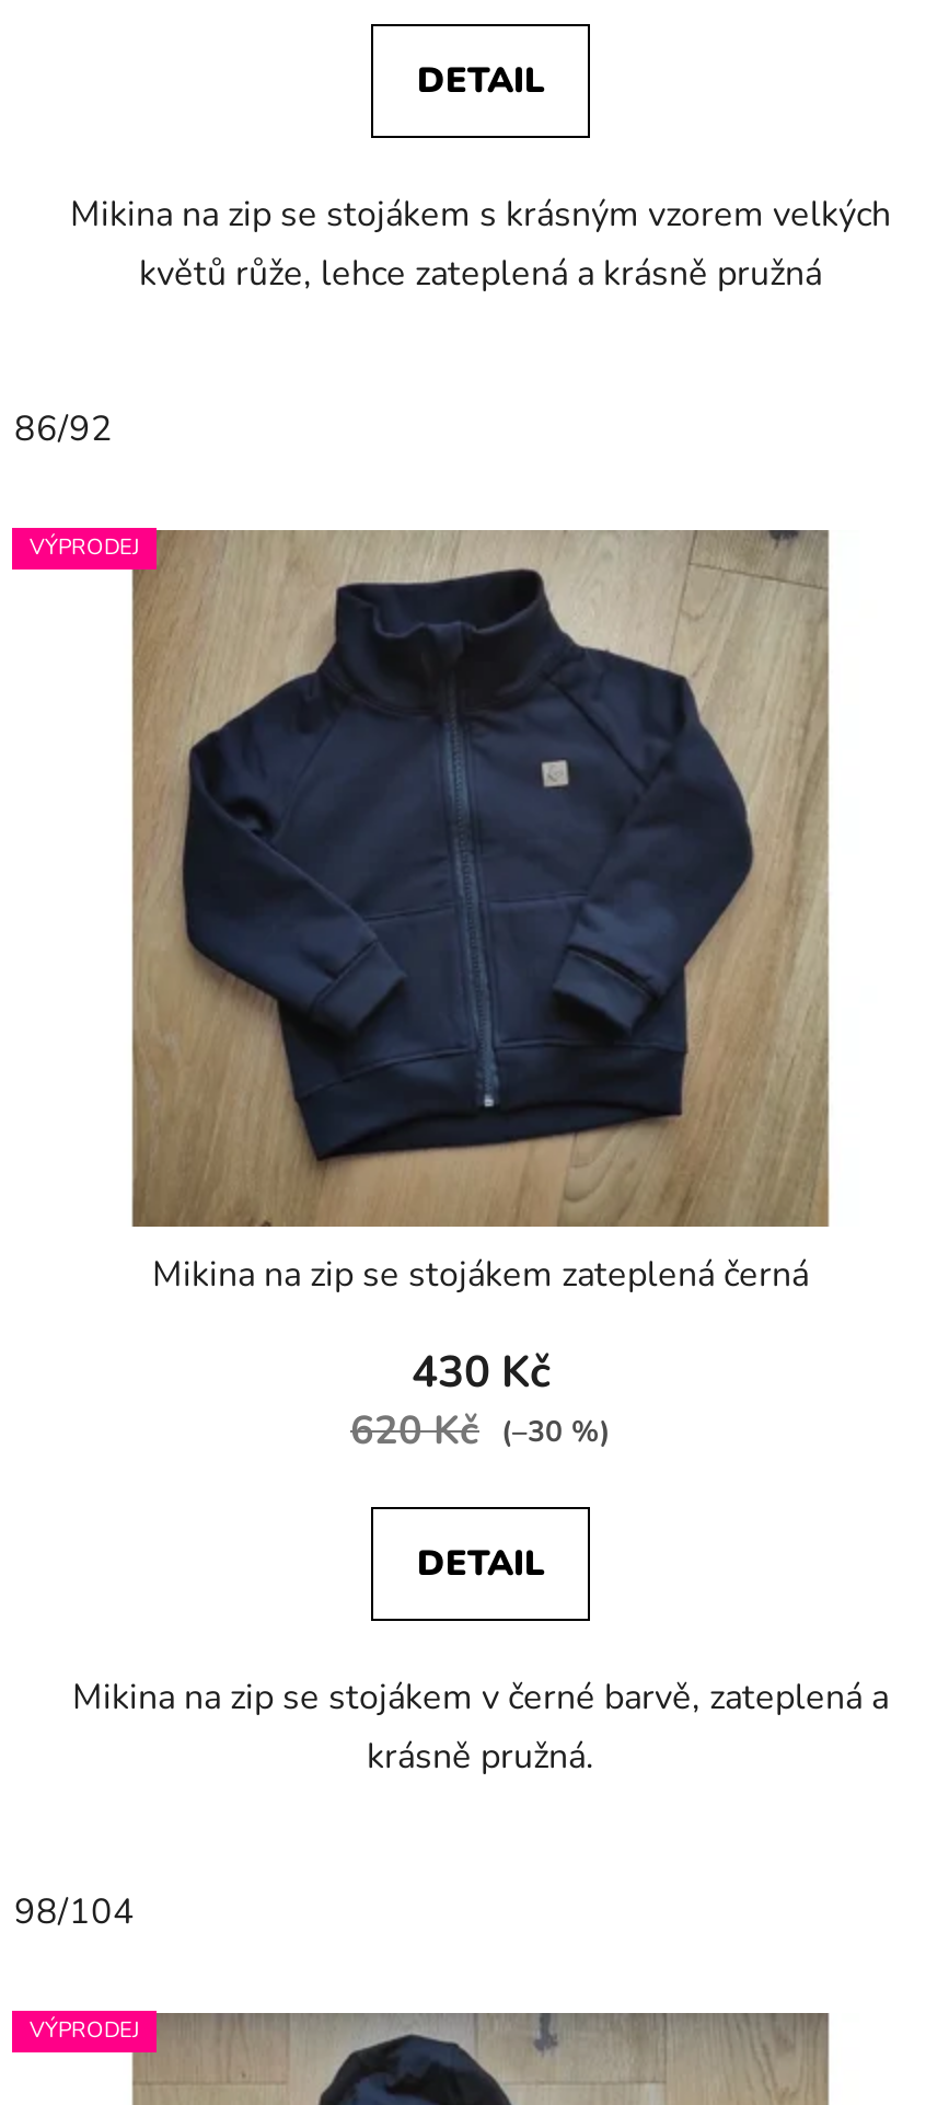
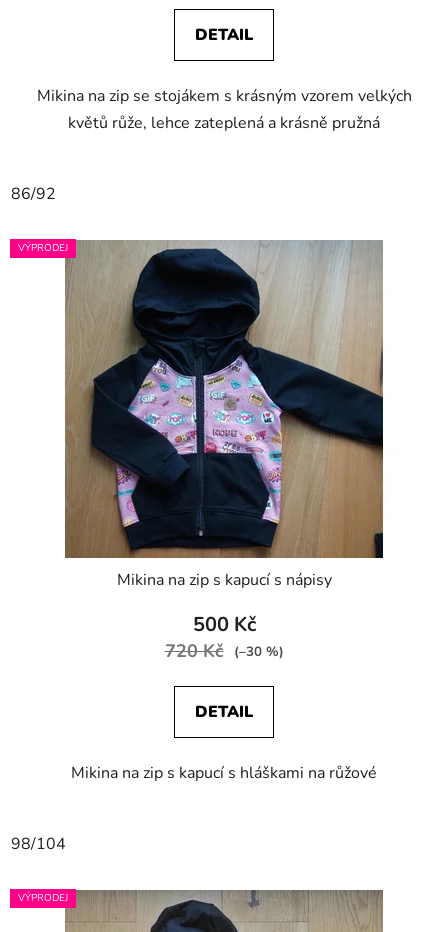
[137,530,831,1299] [image] | Mikina na zip se stojákem zateplená černá -> [68,240,384,591] [image] | Mikina na zip s kapucí s nápisy
[412,1343,549,1402] 430 Kč -> [192,611,255,638] 500 Kč
[350,1405,611,1457] 620 Kč (–30 %) -> [164,639,283,663] 720 Kč (–30 %)
[72,1674,889,1781] Mikina na zip se stojákem v černé barvě, zateplená a | krásně pružná. -> [71,762,377,784] Mikina na zip s kapucí s hláškami na růžové

